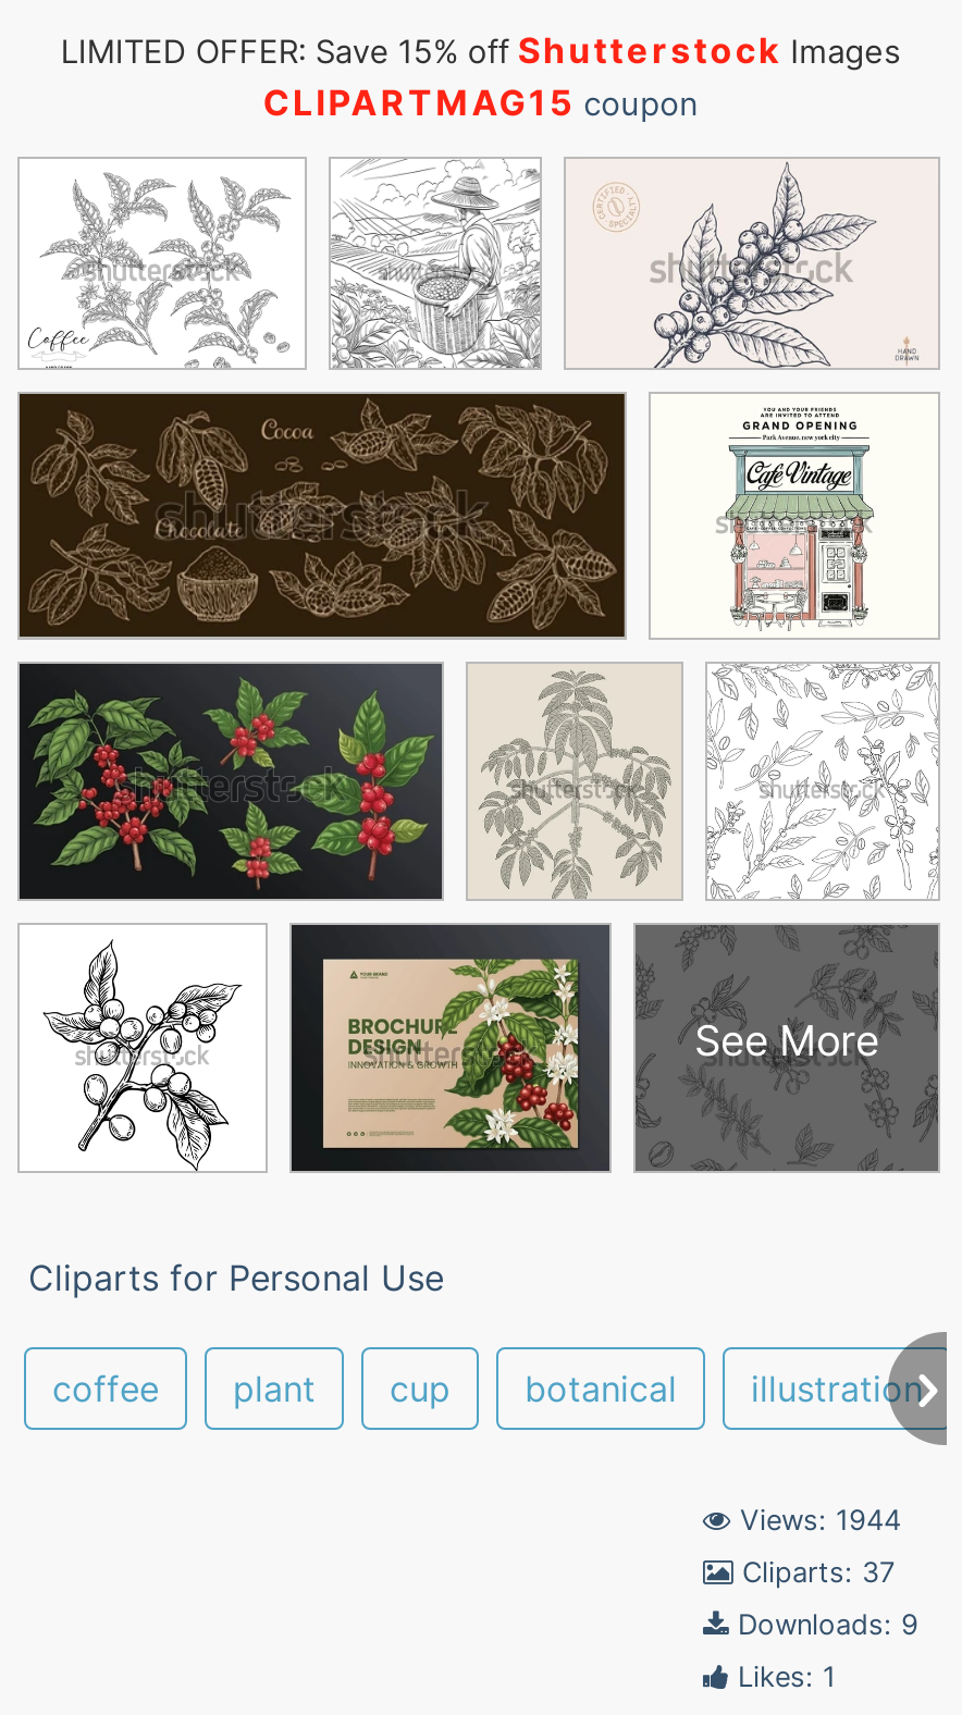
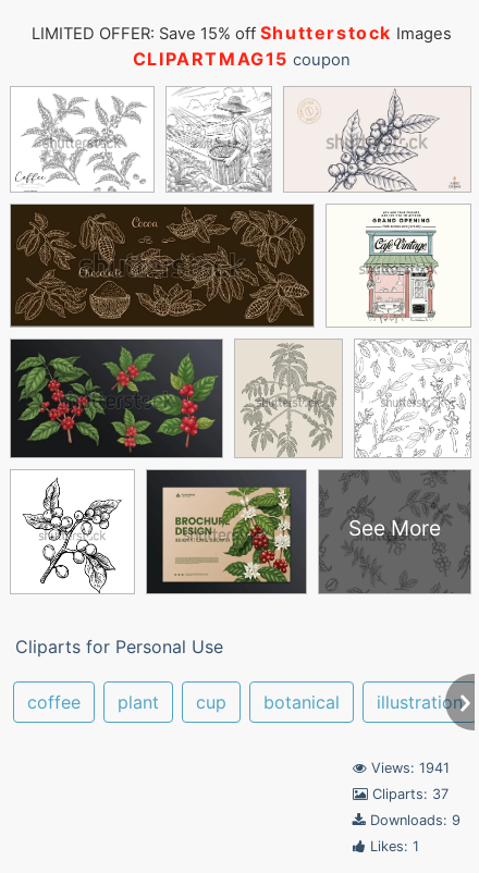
[731,1504,901,1537] Views: 1944 -> [367,760,450,776] Views: 1941

